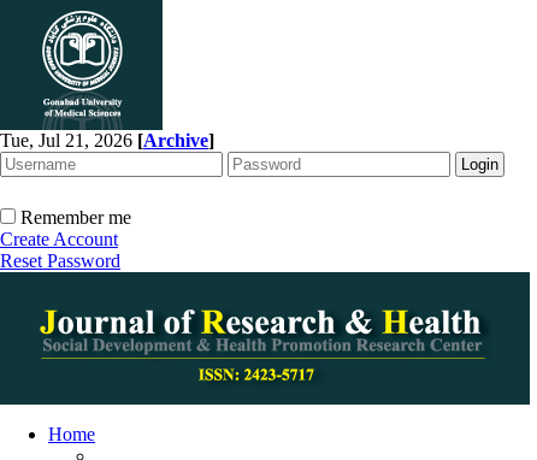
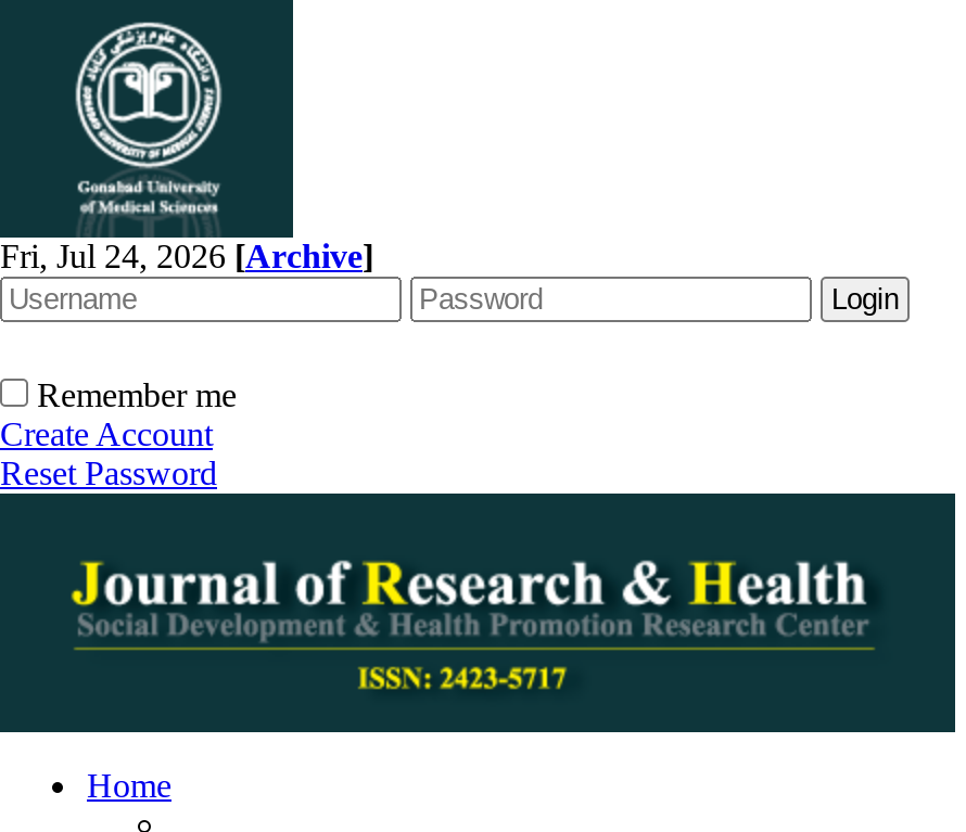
[0,130,214,151] Tue, Jul 21, 2026[Archive] -> [0,238,373,274] Fri, Jul 24, 2026[Archive]

